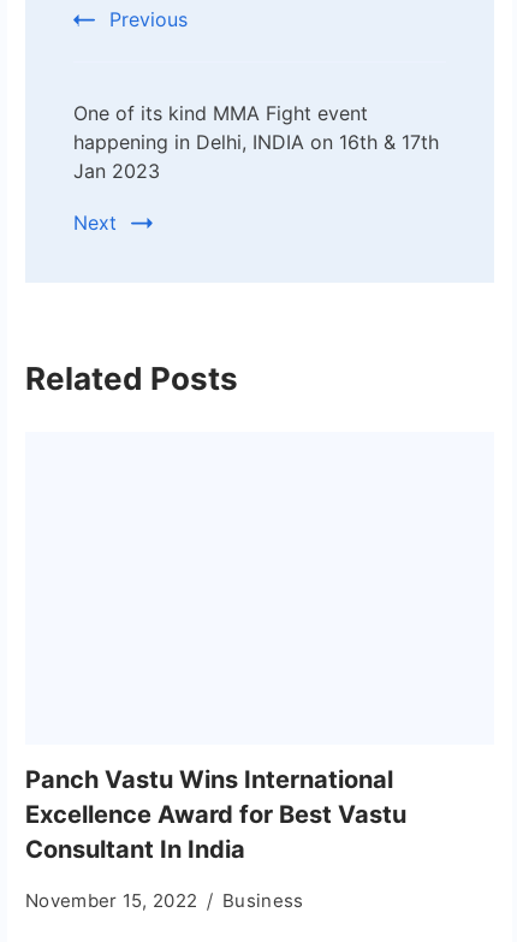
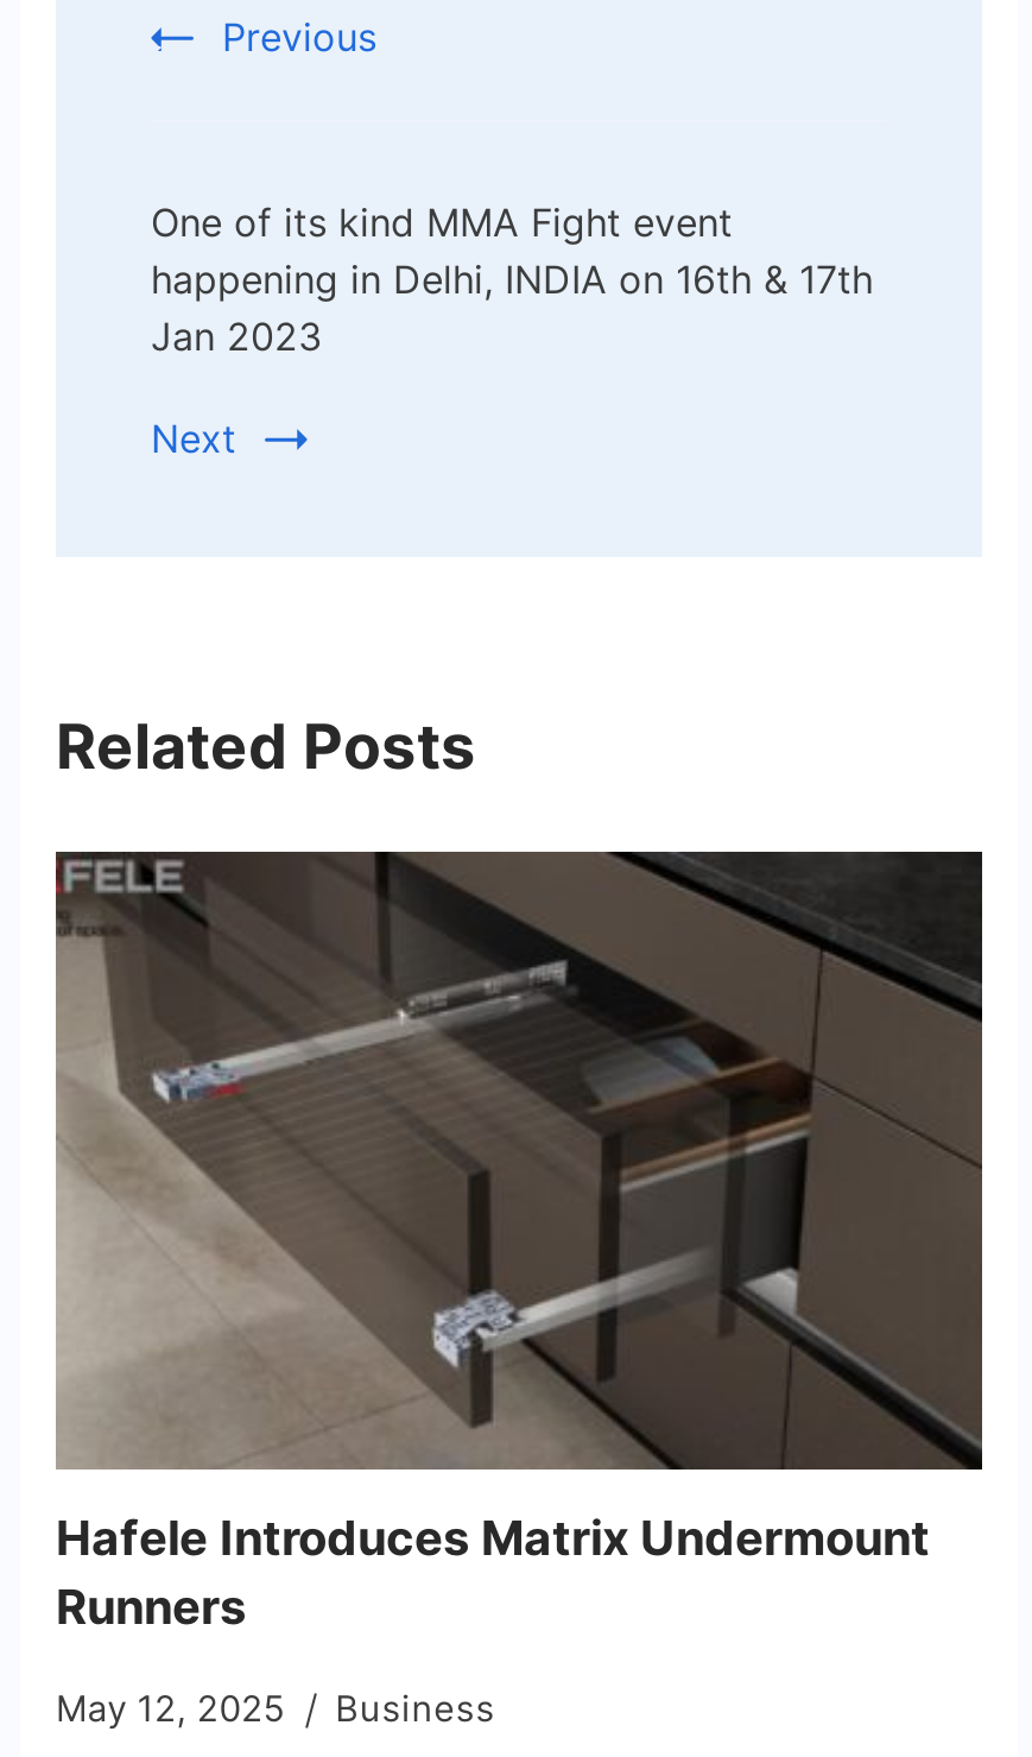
none -> [53,849,984,1472] [image]
[25,765,406,864] Panch Vastu Wins International | Excellence Award for Best Vastu | Consultant In India -> [56,1509,930,1635] Hafele Introduces Matrix Undermount | Runners
[25,889,304,912] November 15, 2022 Business -> [56,1685,495,1730] May 12, 2025 Business

